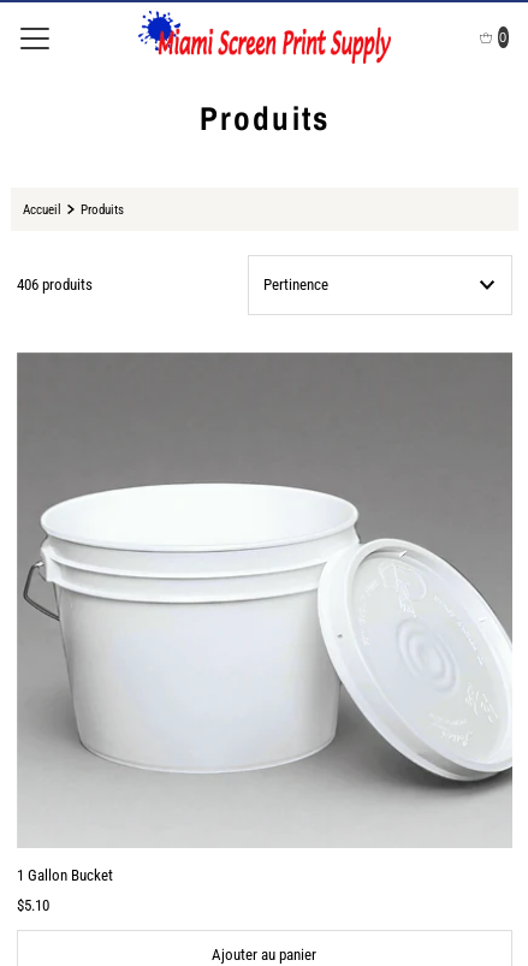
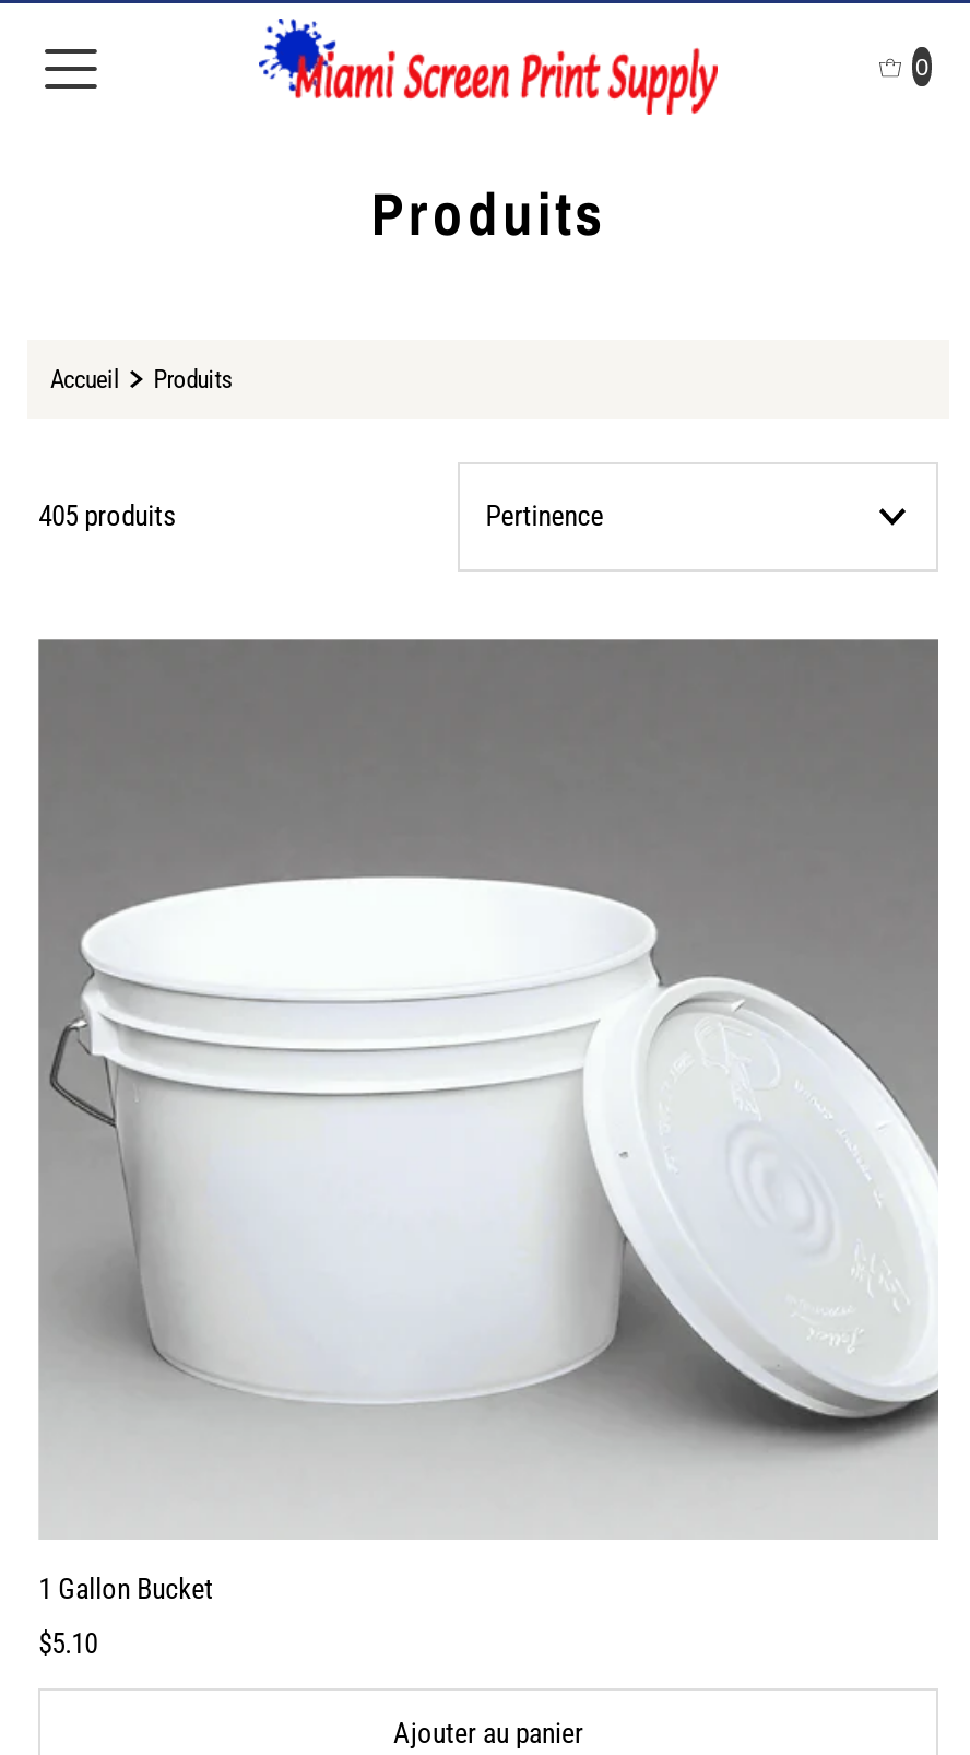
[17,275,93,294] 406 produits -> [38,499,176,532] 405 produits

